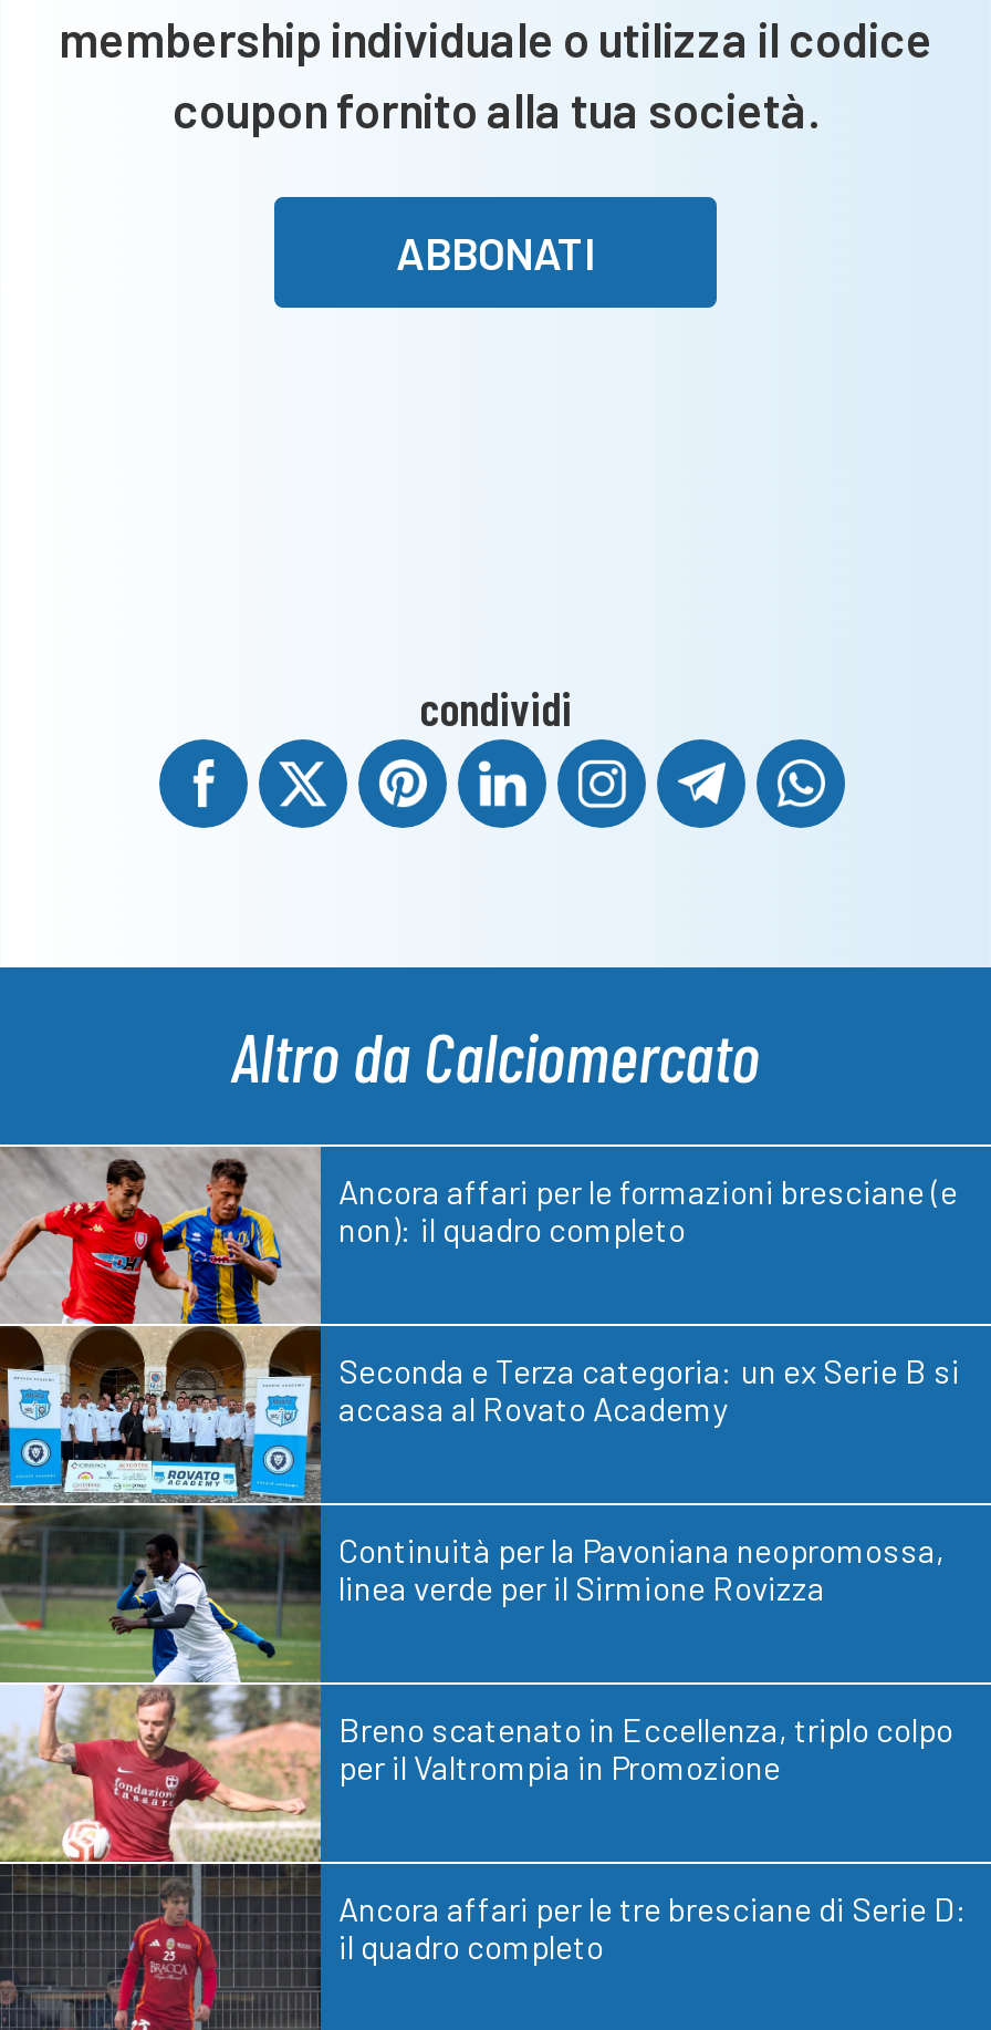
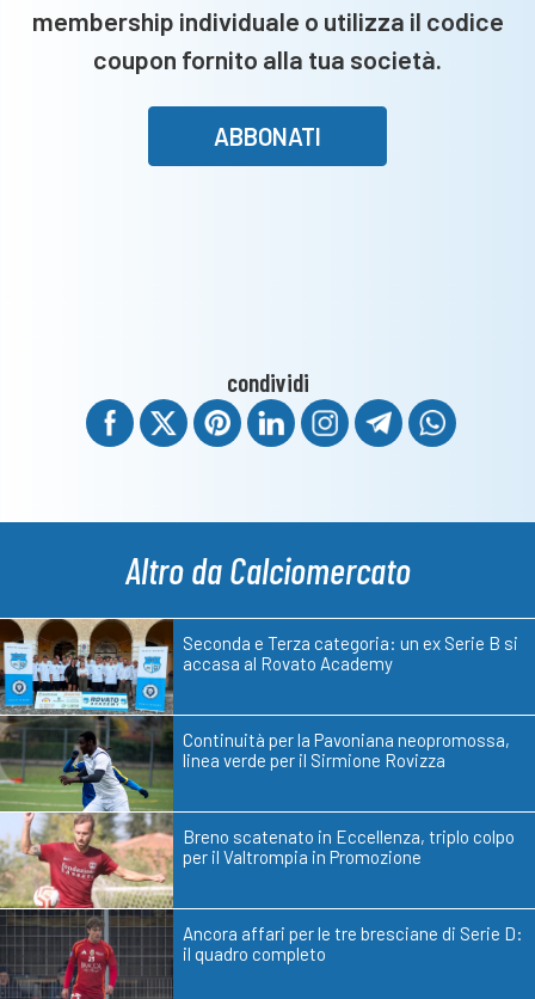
[7,1145,958,1326] [image] | Ancora affari per le formazioni bresciane (e | non): il quadro completo -> none

